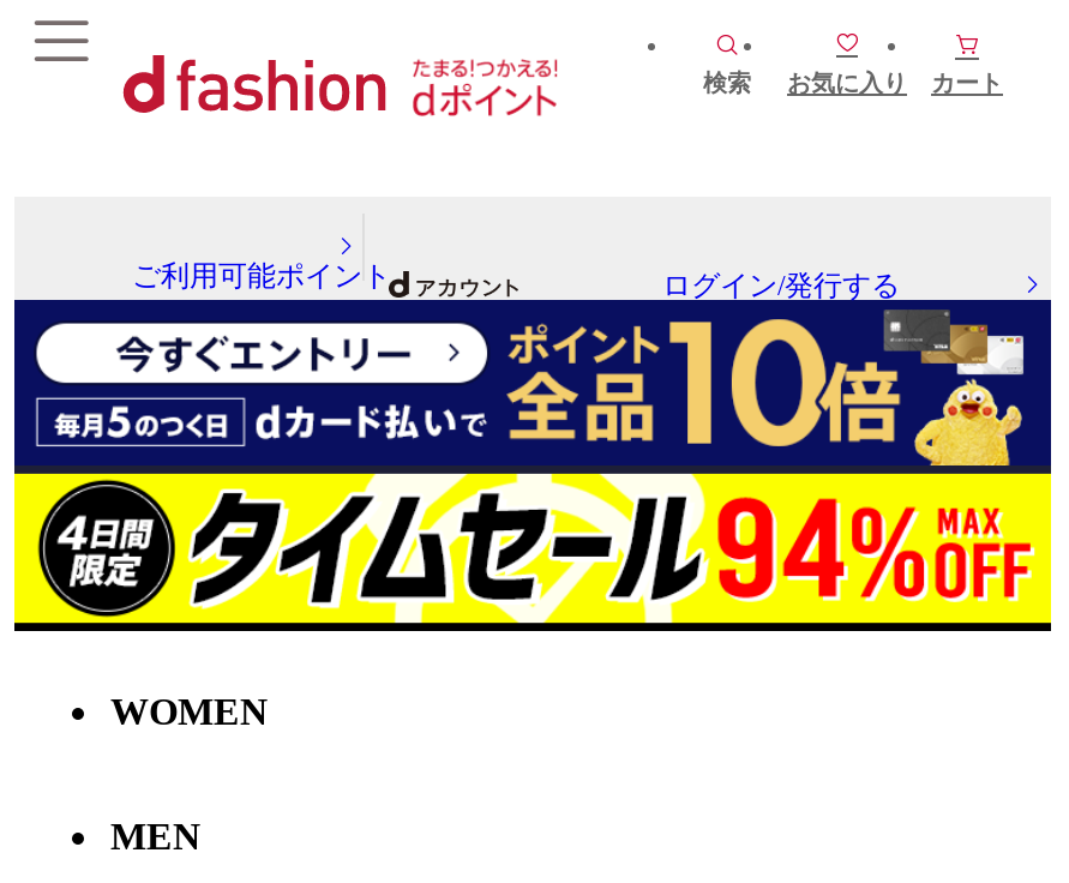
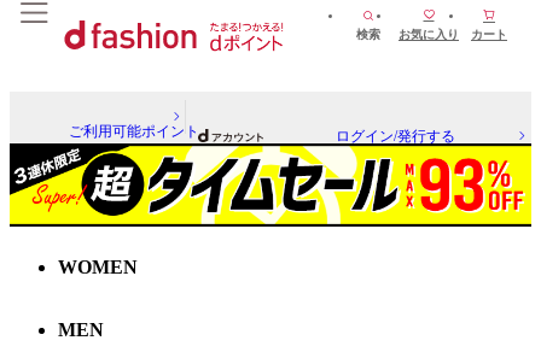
[12,300,1053,629] [image] -> [8,142,531,225] [image]

